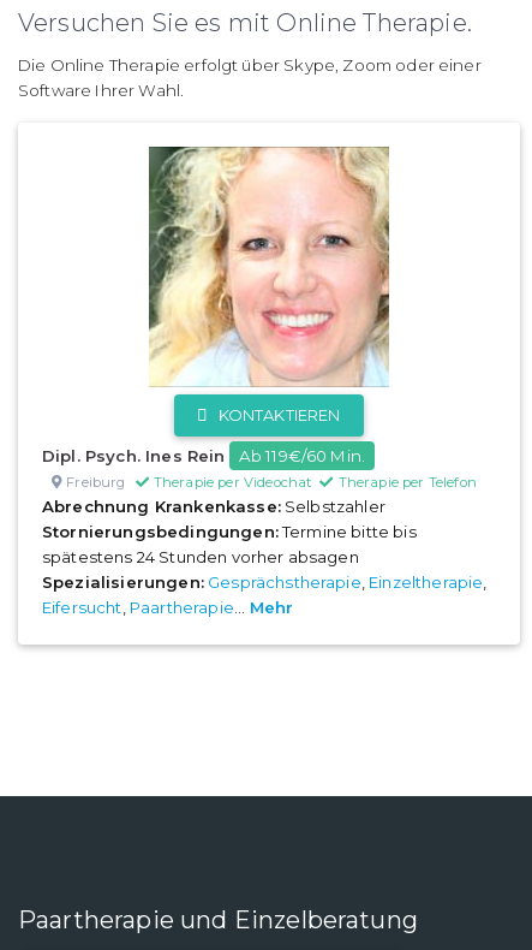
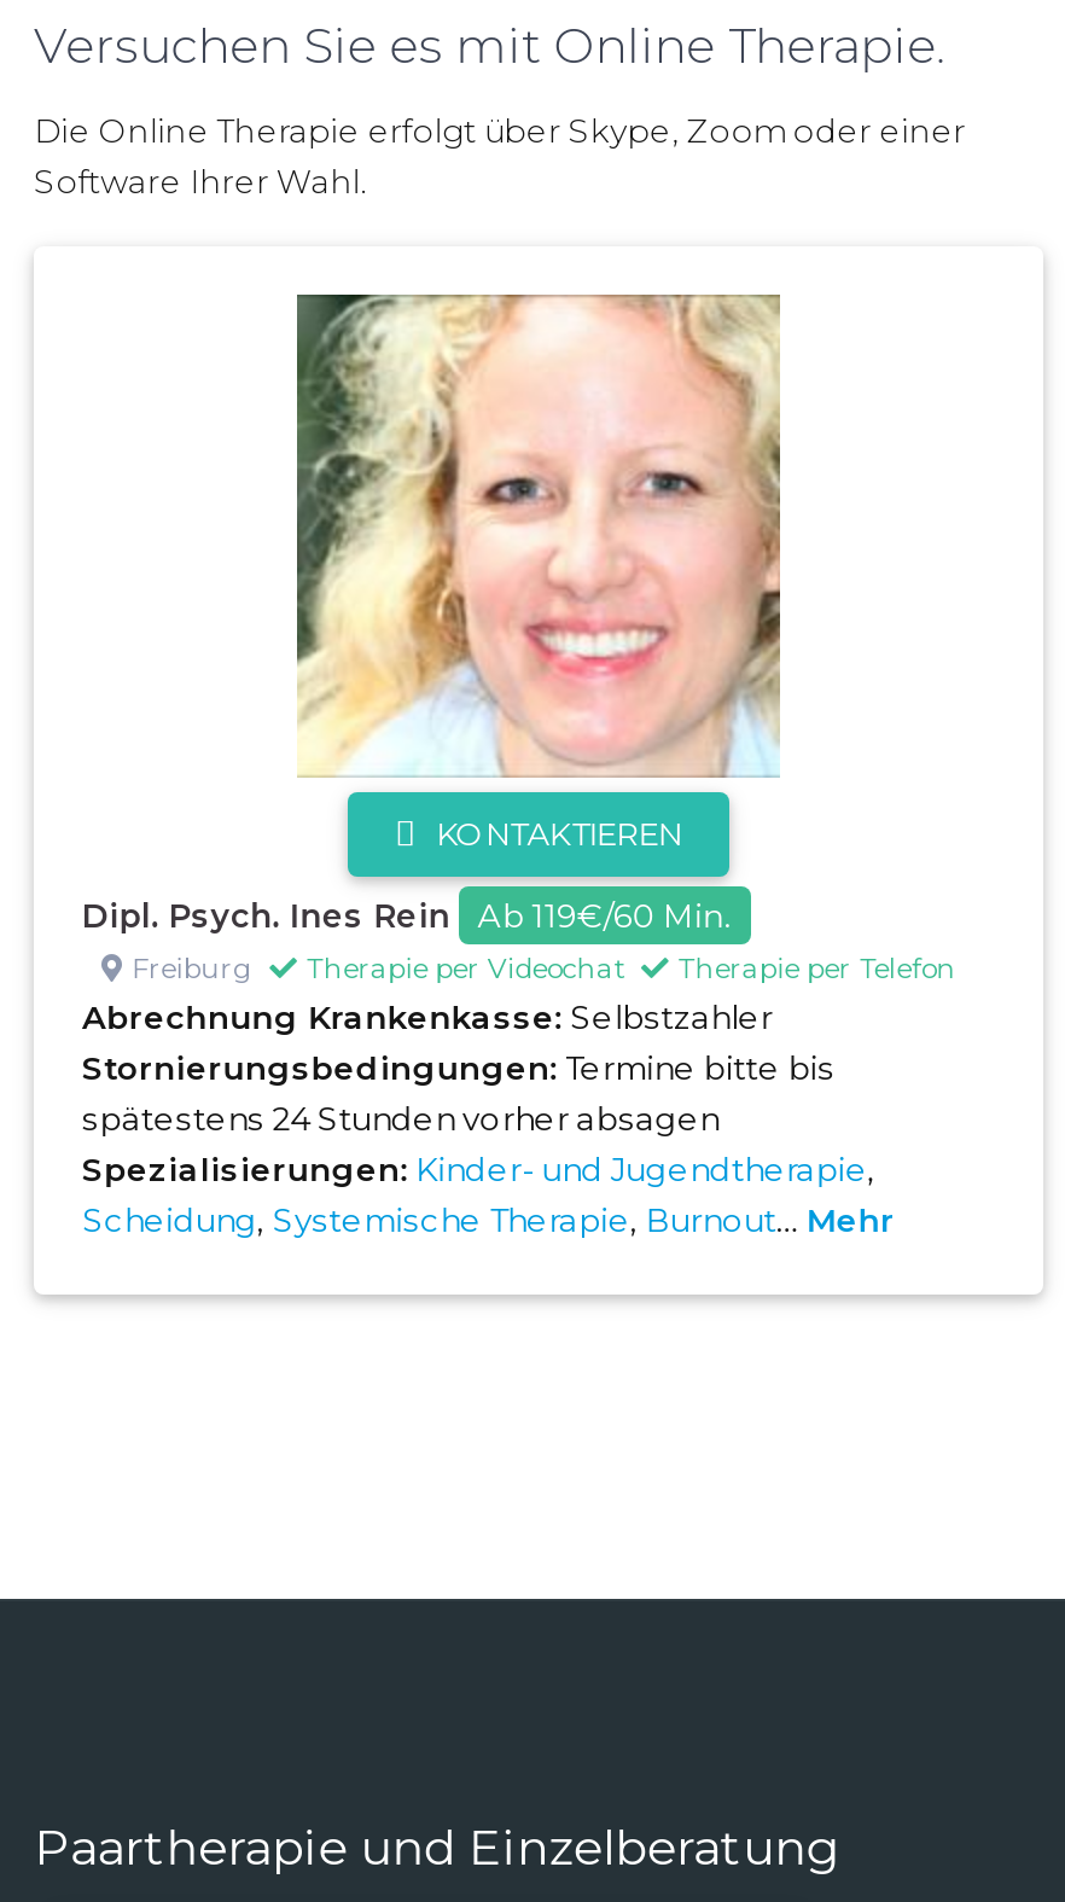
[42,572,487,617] Spezialisierungen: Gesprächstherapie, Einzeltherapie, | Eifersucht, Paartherapie... Mehr -> [82,1149,895,1239] Spezialisierungen: Kinder- und Jugendtherapie, | Scheidung, Systemische Therapie, Burnout... Mehr

